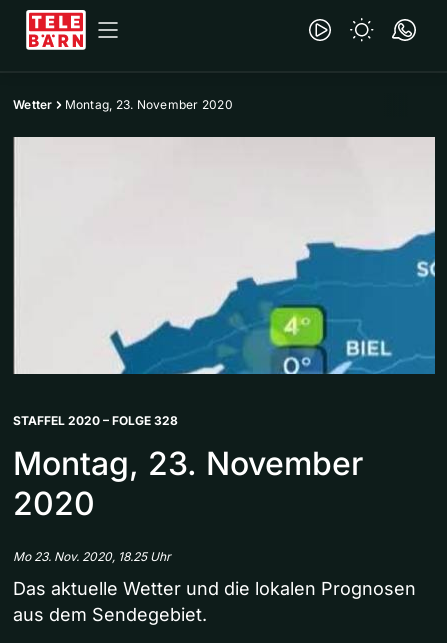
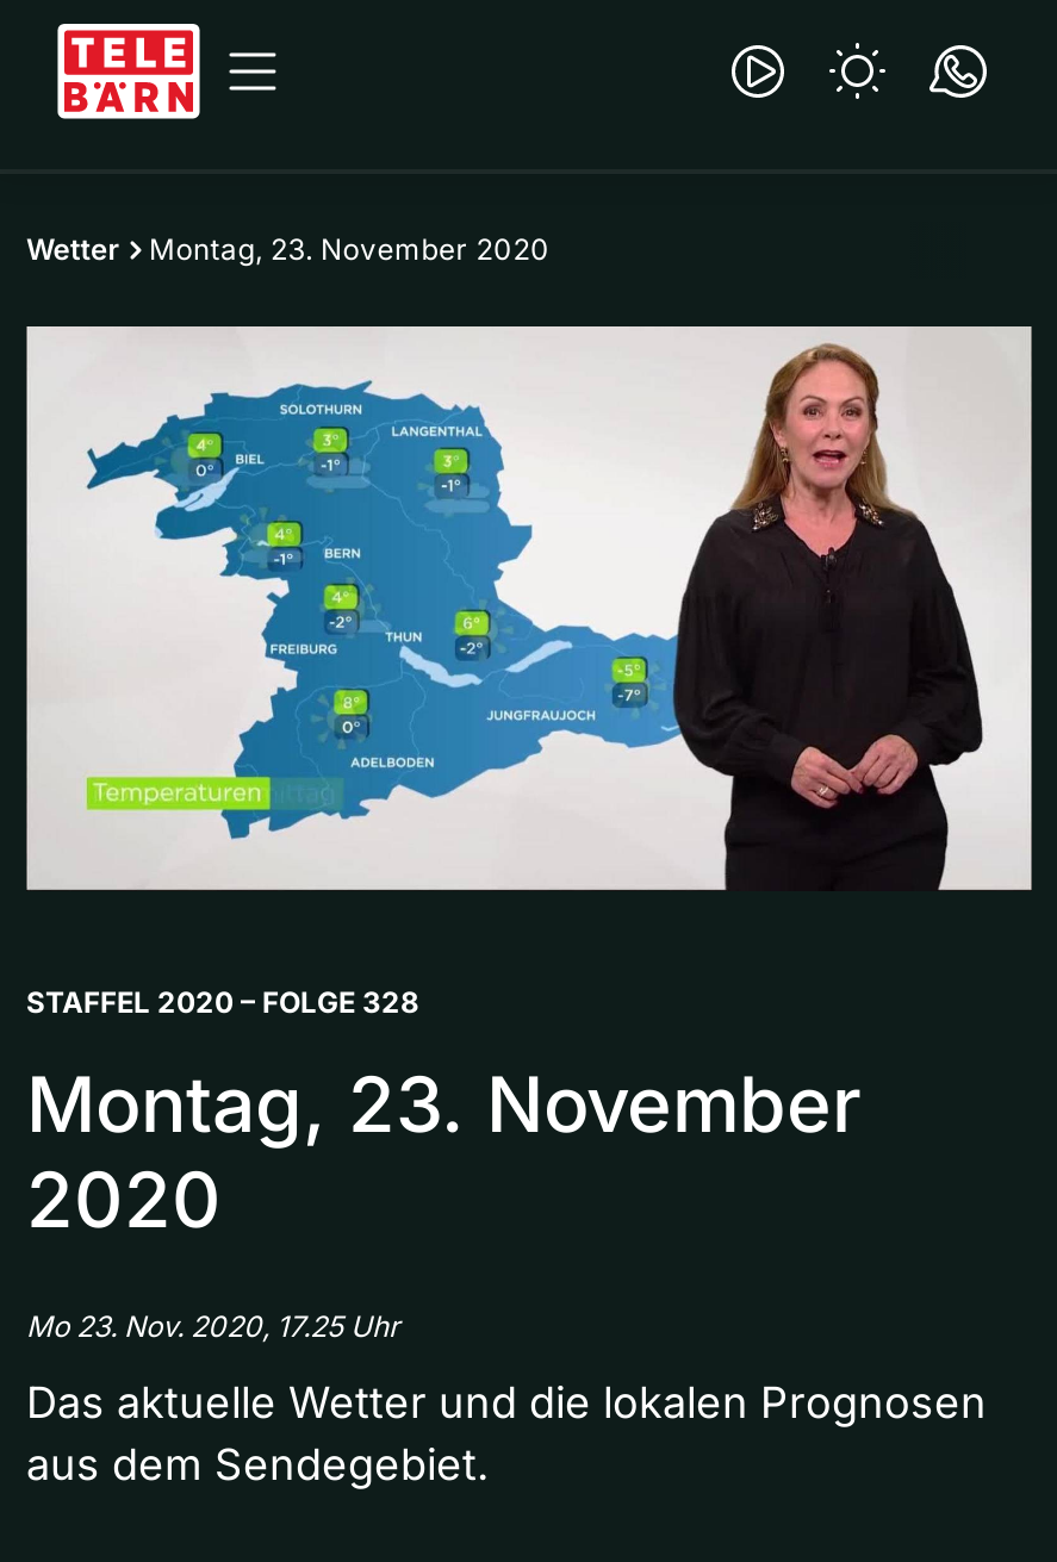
[13,139,436,375] [image] -> [26,341,1034,894] [image]
[13,549,171,564] Mo 23. Nov. 2020, 18.25 Uhr -> [26,1309,400,1345] Mo 23. Nov. 2020, 17.25 Uhr

